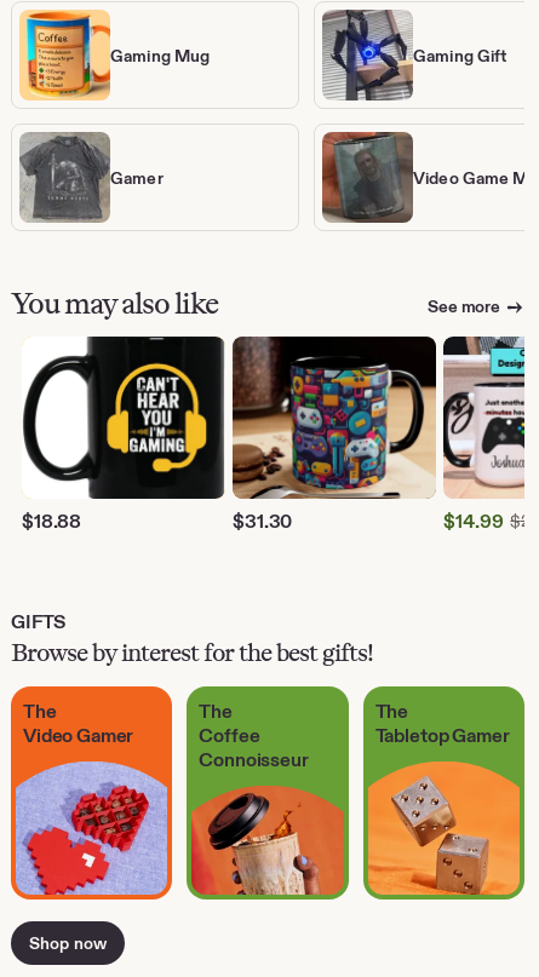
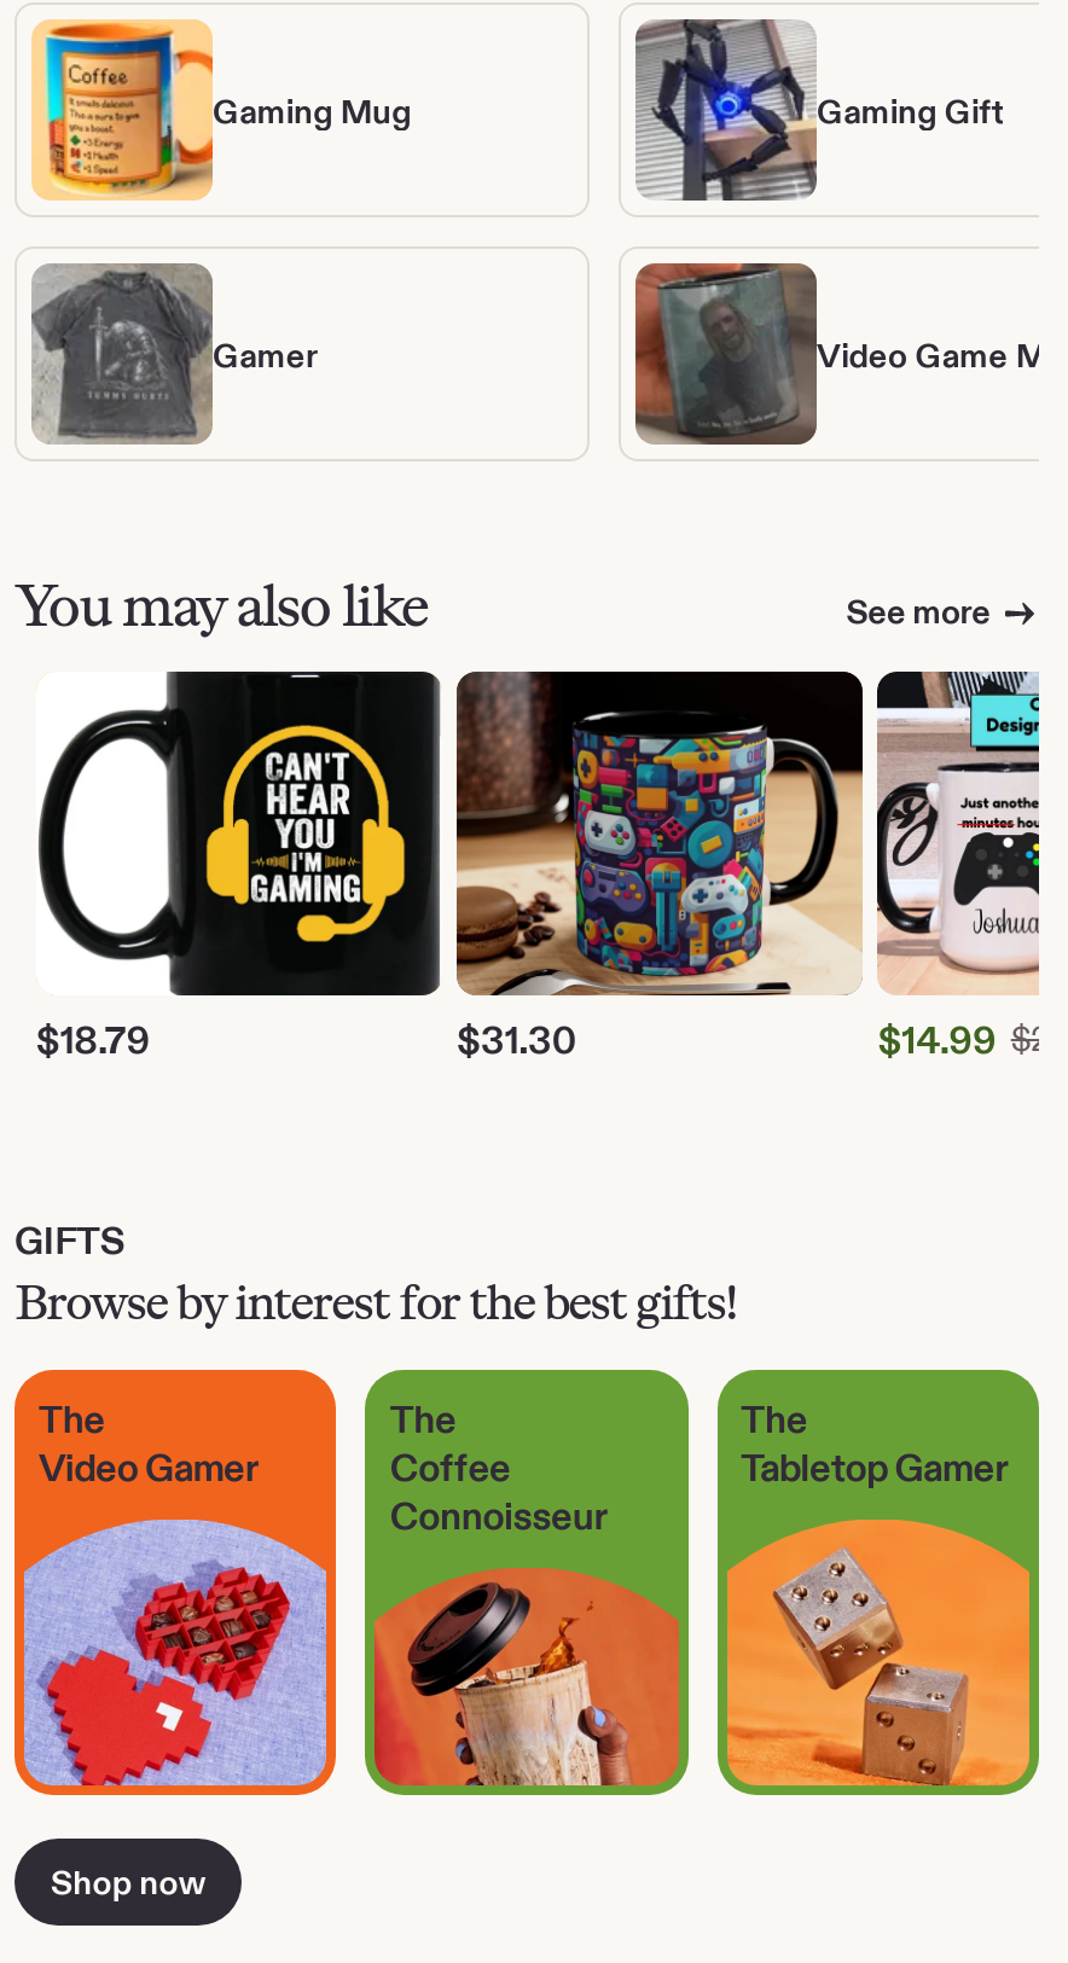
[22,508,81,532] $18.88 -> [36,1014,150,1062] $18.79

